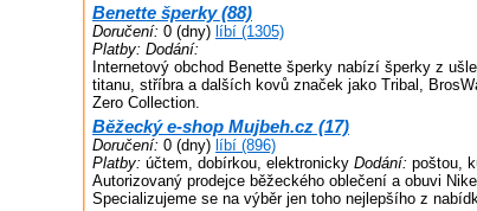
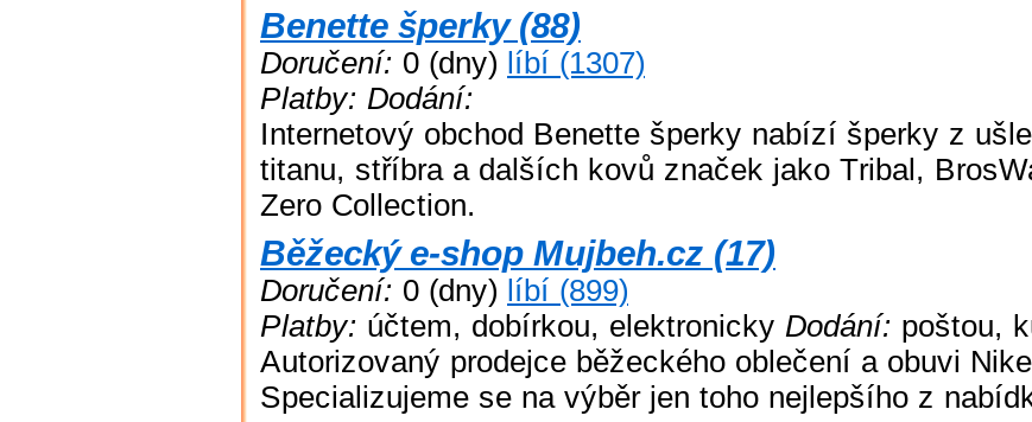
[92,23,284,40] Doručení: 0 (dny) líbí (1305) -> [260,45,645,81] Doručení: 0 (dny) líbí (1307)
[92,136,276,154] Doručení: 0 (dny)líbí (896) -> [260,273,628,308] Doručení: 0 (dny)líbí (899)

